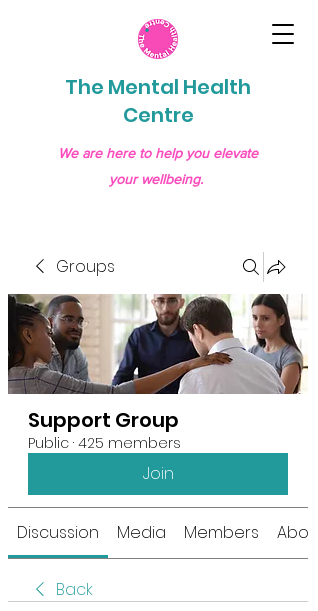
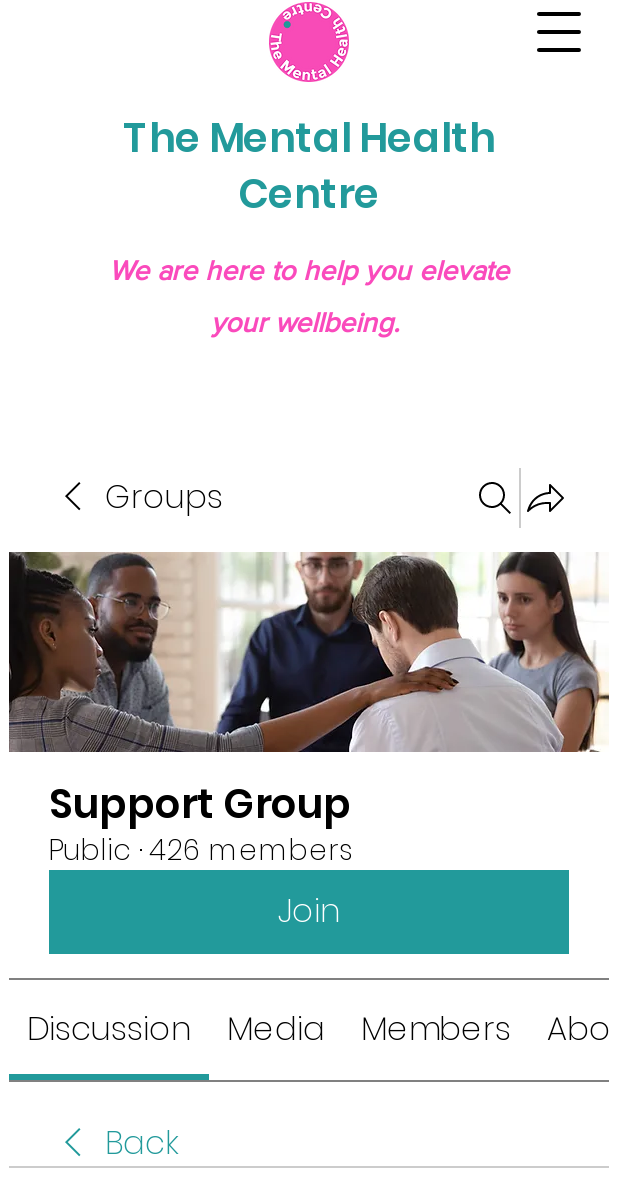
[28,433,181,453] Public 425 members -> [49,830,355,870] Public 426 members

